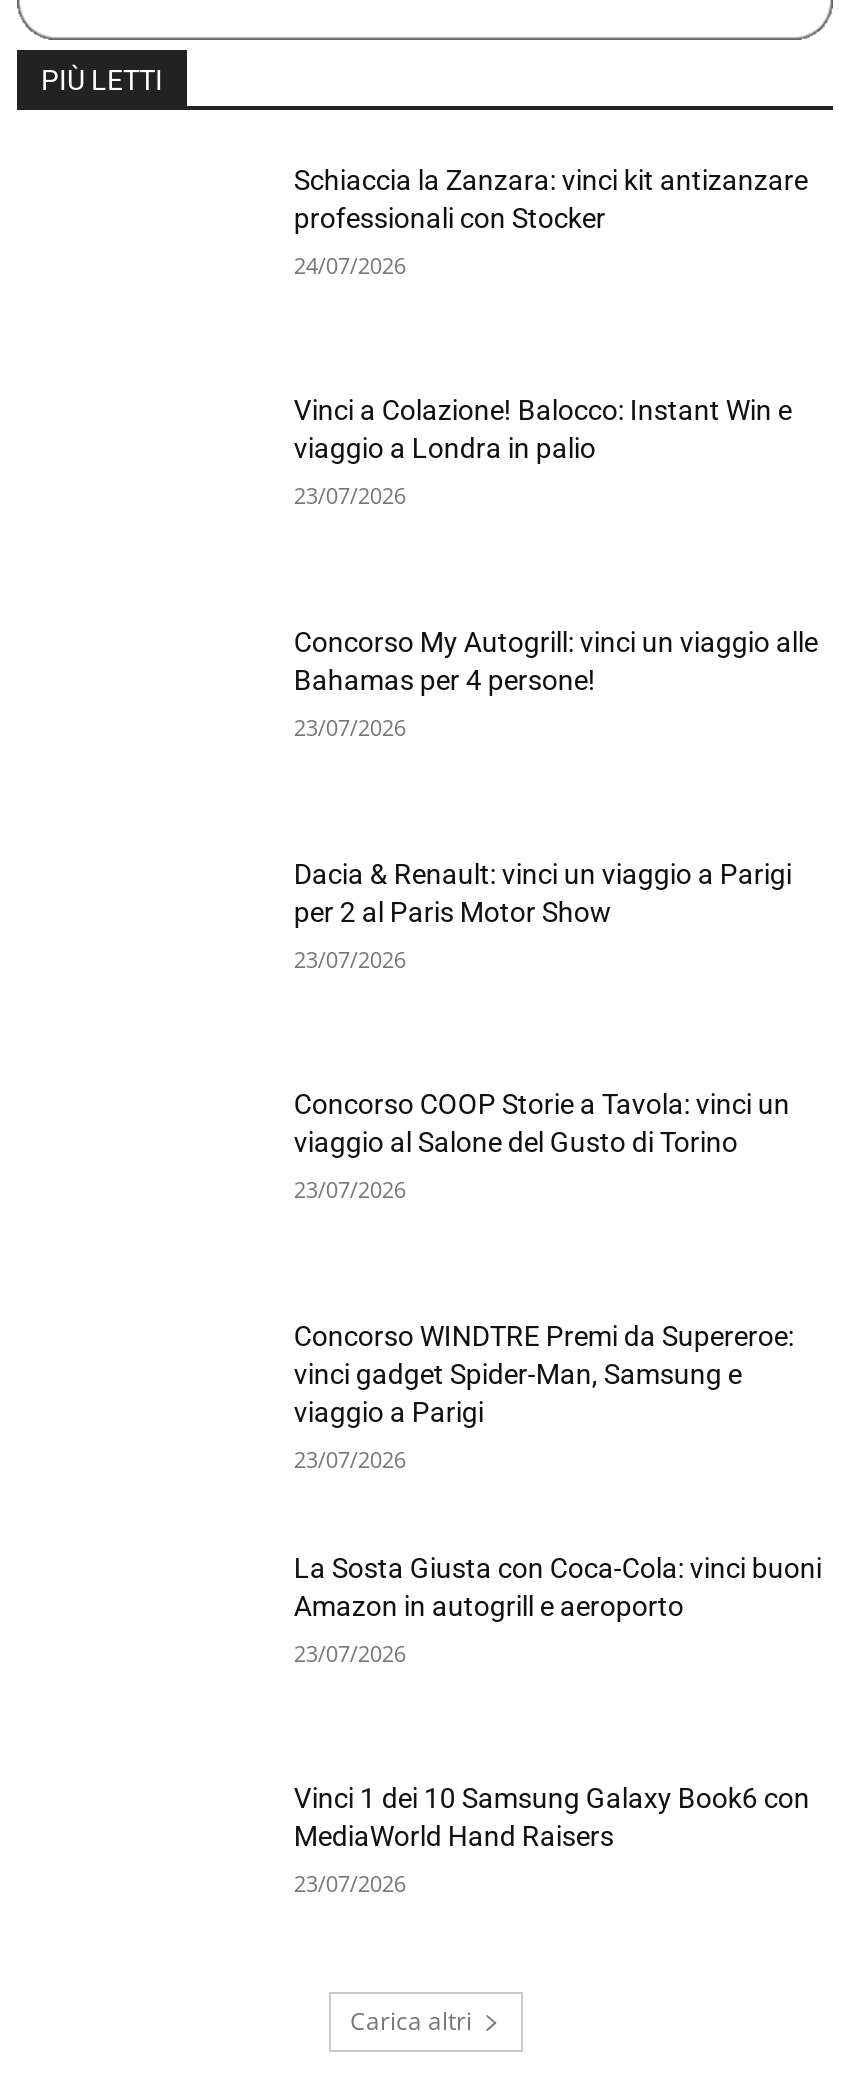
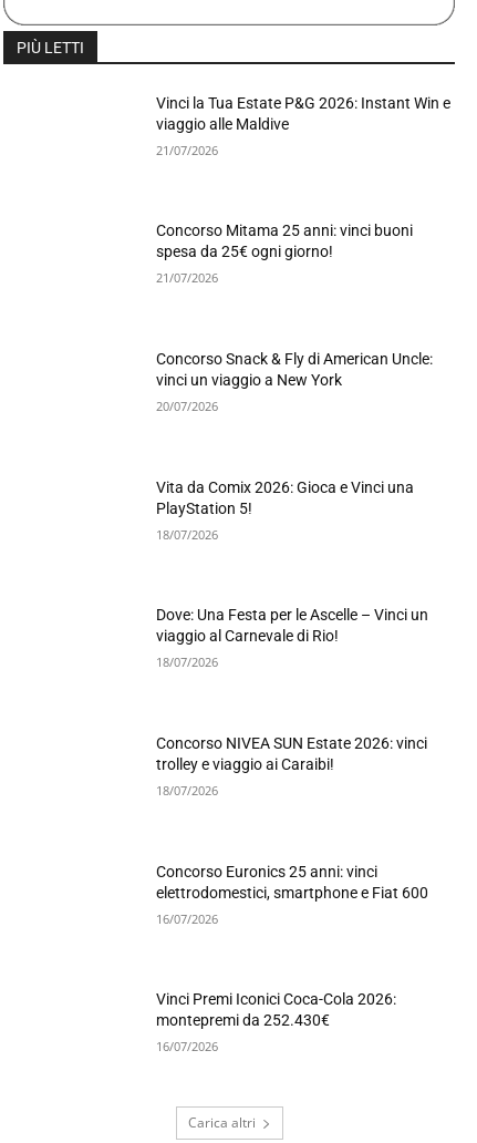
[294,163,808,233] Schiaccia la Zanzara: vinci kit antizanzare | professionali con Stocker -> [156,94,451,132] Vinci la Tua Estate P&G 2026: Instant Win e | viaggio alle Maldive
[294,249,406,279] 24/07/2026 -> [156,141,218,158] 21/07/2026
[294,395,792,465] Vinci a Colazione! Balocco: Instant Win e | viaggio a Londra in palio -> [156,222,413,261] Concorso Mitama 25 anni: vinci buoni | spesa da 25€ ogni giorno!
[294,481,406,511] 23/07/2026 -> [156,269,218,286] 21/07/2026
[294,626,818,696] Concorso My Autogrill: vinci un viaggio alle | Bahamas per 4 persone! -> [156,350,433,389] Concorso Snack & Fly di American Uncle: | vinci un viaggio a New York
[294,712,406,742] 23/07/2026 -> [156,398,218,414] 20/07/2026
[294,857,792,927] Dacia & Renault: vinci un viaggio a Parigi | per 2 al Paris Motor Show -> [156,478,414,517] Vita da Comix 2026: Gioca e Vinci una | PlayStation 5!
[294,943,406,973] 23/07/2026 -> [156,526,218,542] 18/07/2026
[294,1089,790,1159] Concorso COOP Storie a Tavola: vinci un | viaggio al Salone del Gusto di Torino -> [156,606,429,645] Dove: Una Festa per le Ascelle – Vinci un | viaggio al Carnevale di Rio!
[294,1175,406,1205] 23/07/2026 -> [156,654,218,670] 18/07/2026
[294,1320,794,1428] Concorso WINDTRE Premi da Supereroe: | vinci gadget Spider-Man, Samsung e | viaggio a Parigi -> [156,734,428,773] Concorso NIVEA SUN Estate 2026: vinci | trolley e viaggio ai Caraibi!
[294,1444,406,1474] 23/07/2026 -> [156,782,218,799] 18/07/2026
[294,1551,822,1621] La Sosta Giusta con Coca-Cola: vinci buoni | Amazon in autogrill e aeroporto -> [156,862,429,901] Concorso Euronics 25 anni: vinci | elettrodomestici, smartphone e Fiat 600
[294,1637,406,1667] 23/07/2026 -> [156,910,218,927] 16/07/2026
[294,1783,810,1853] Vinci 1 dei 10 Samsung Galaxy Book6 con | MediaWorld Hand Raisers -> [156,990,397,1029] Vinci Premi Iconici Coca-Cola 2026: | montepremi da 252.430€
[294,1869,406,1899] 23/07/2026 -> [156,1038,218,1055] 16/07/2026

